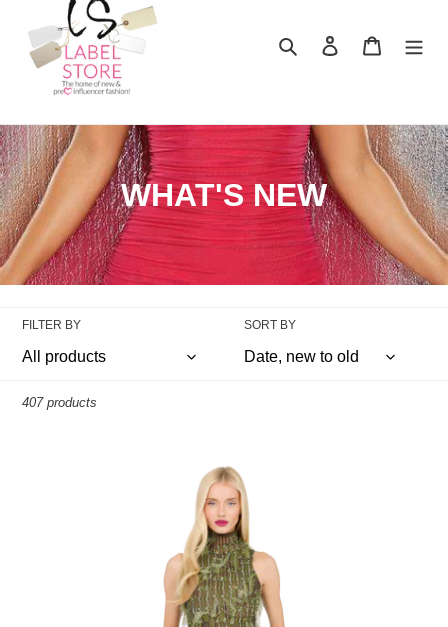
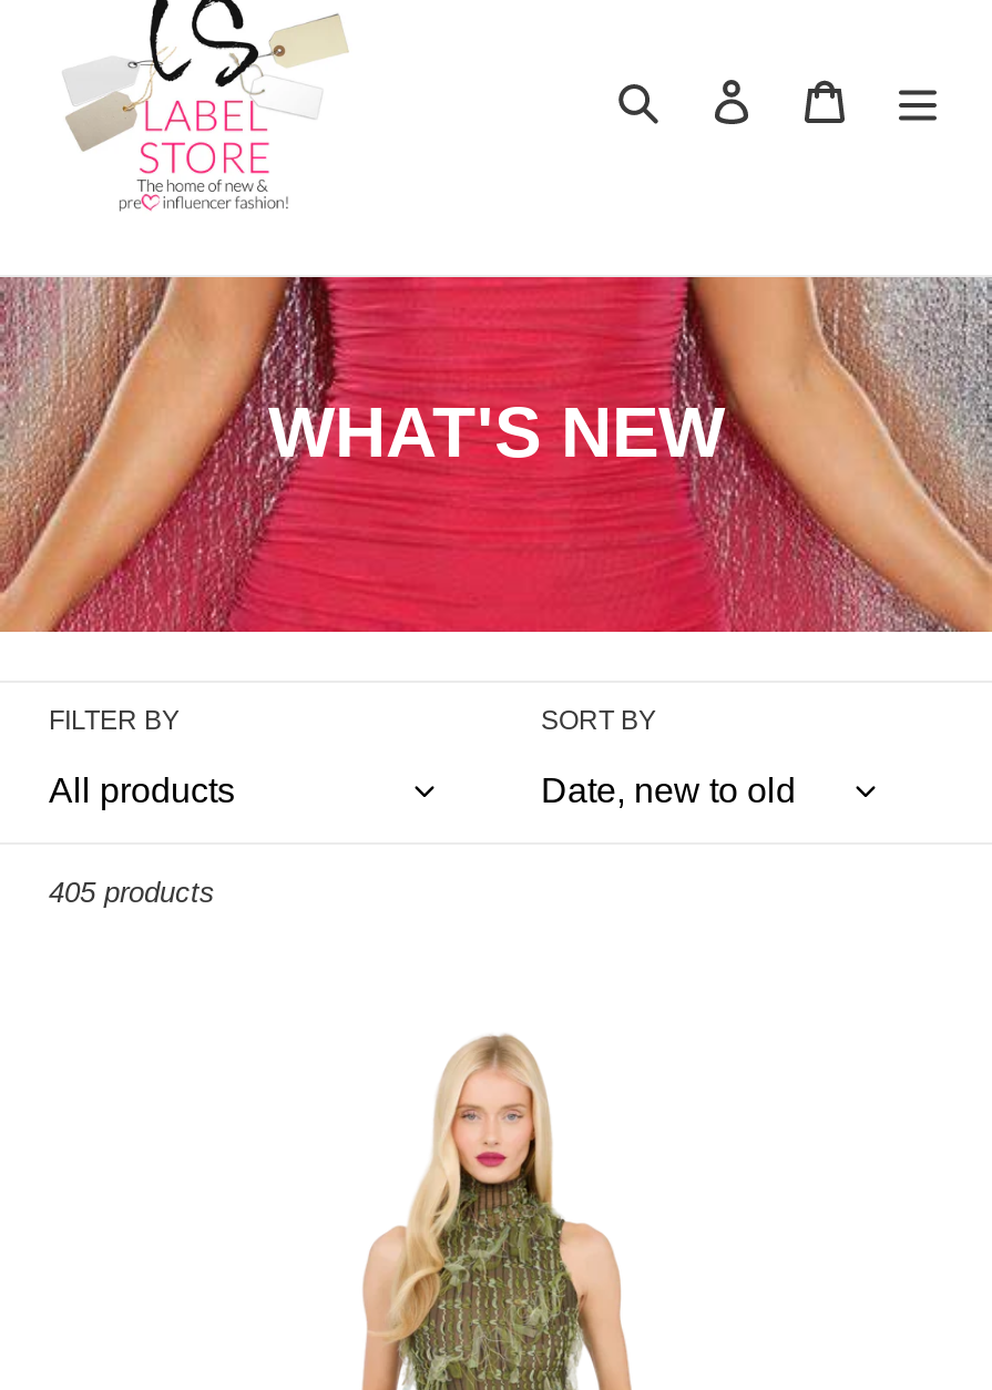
[22,395,97,410] 407 products -> [49,875,215,908] 405 products

